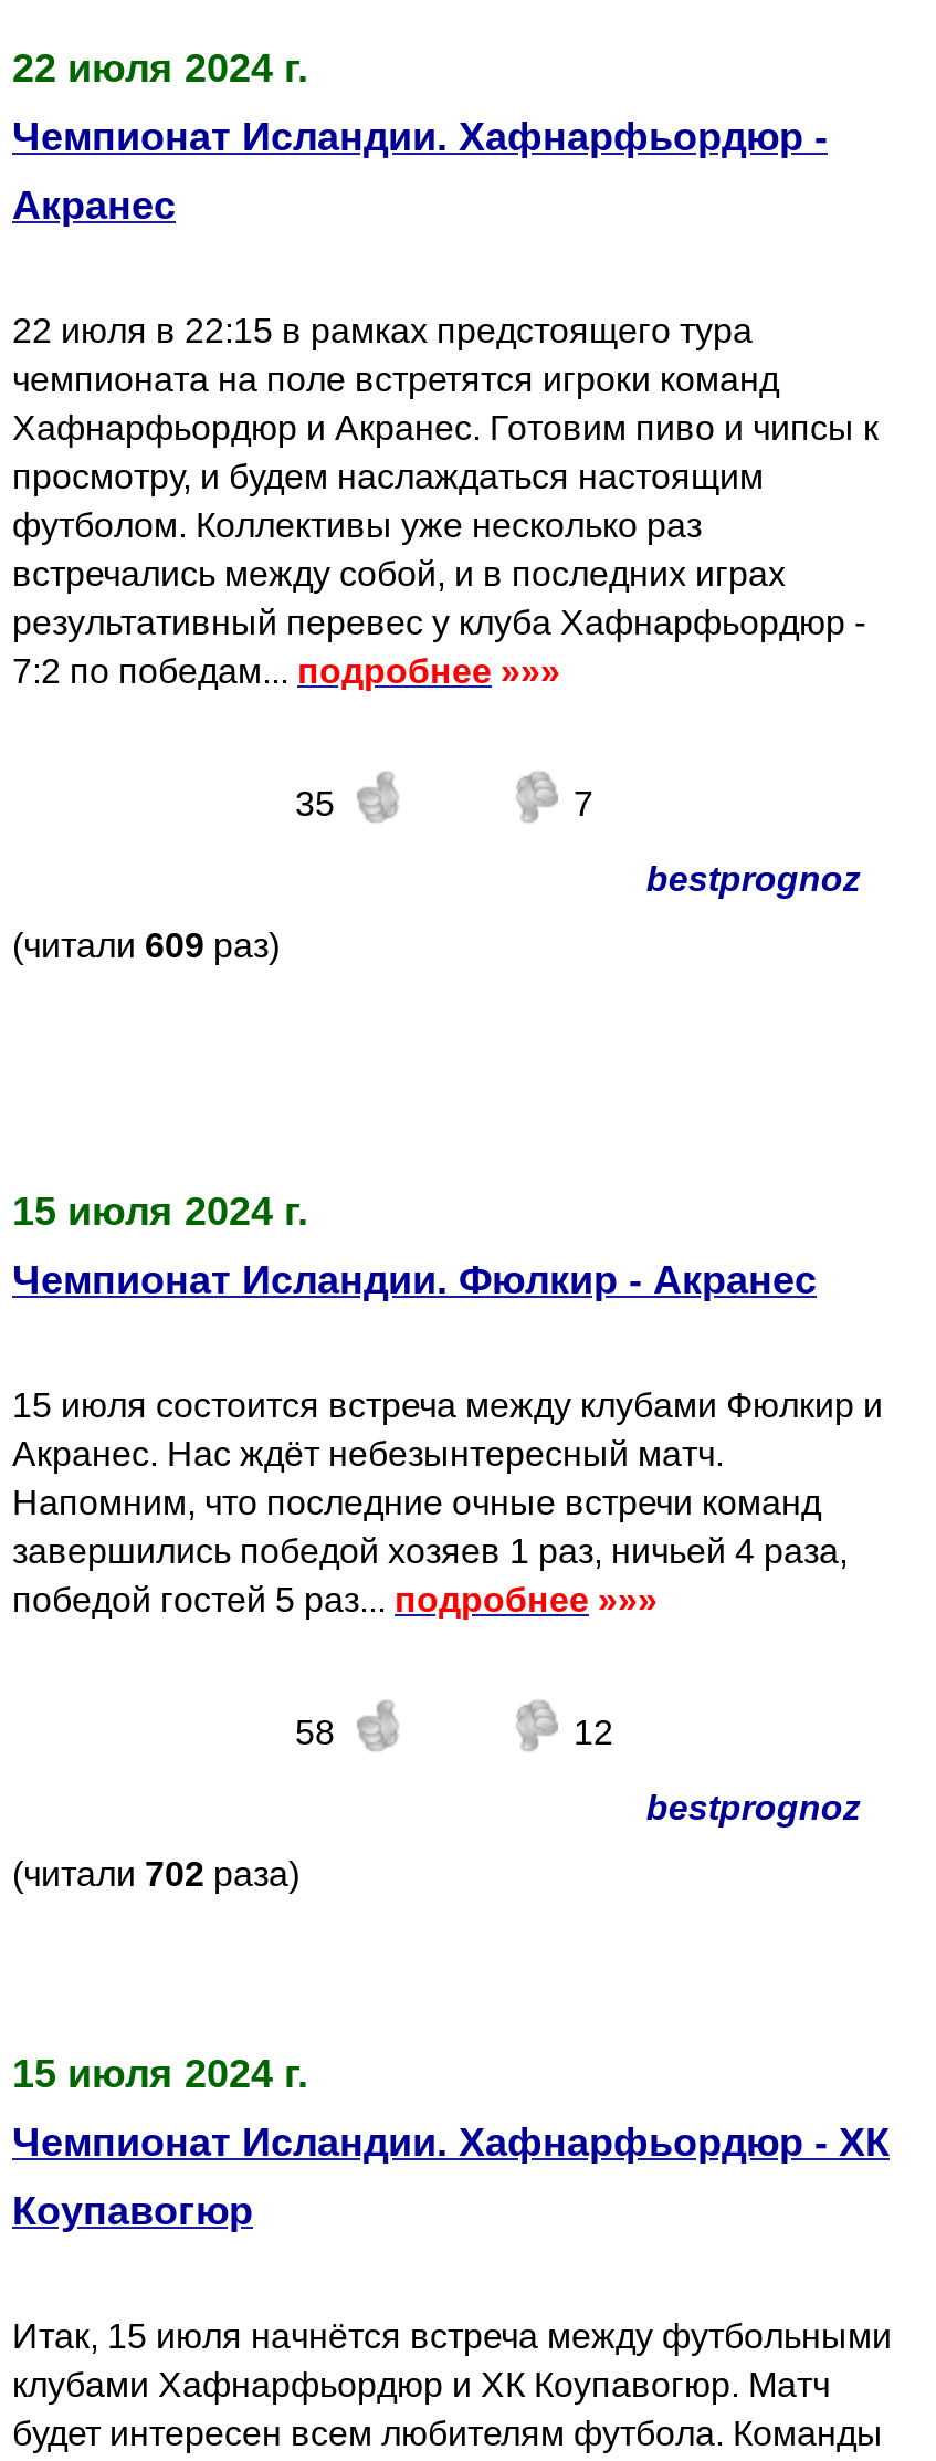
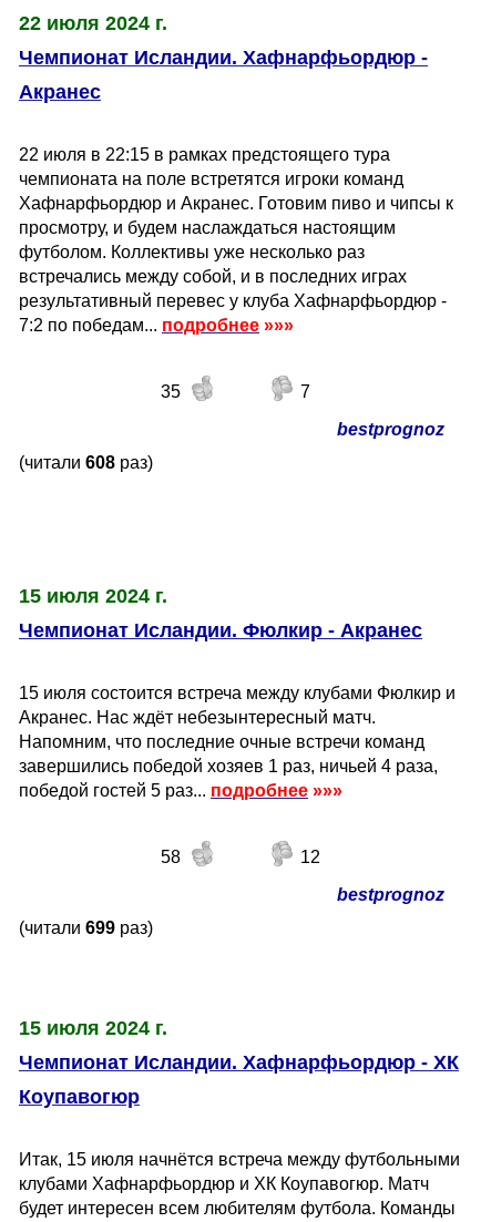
[12,926,280,964] (читали 609 раз) -> [19,453,153,472] (читали 608 раз)
[12,1855,299,1893] (читали 702 раза) -> [19,918,153,937] (читали 699 раз)

